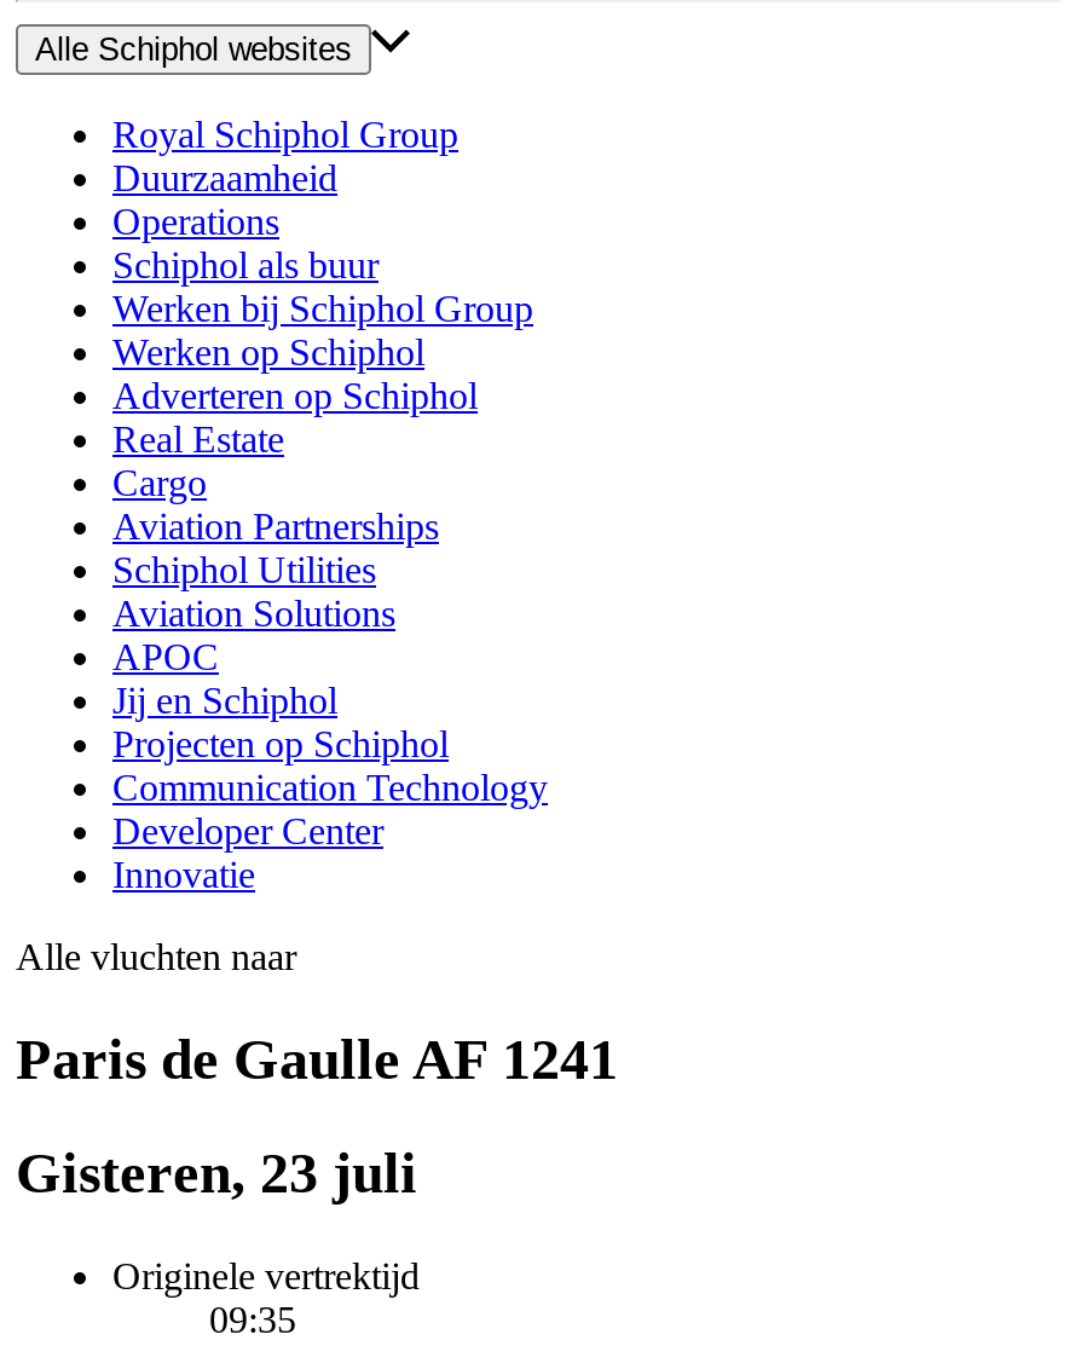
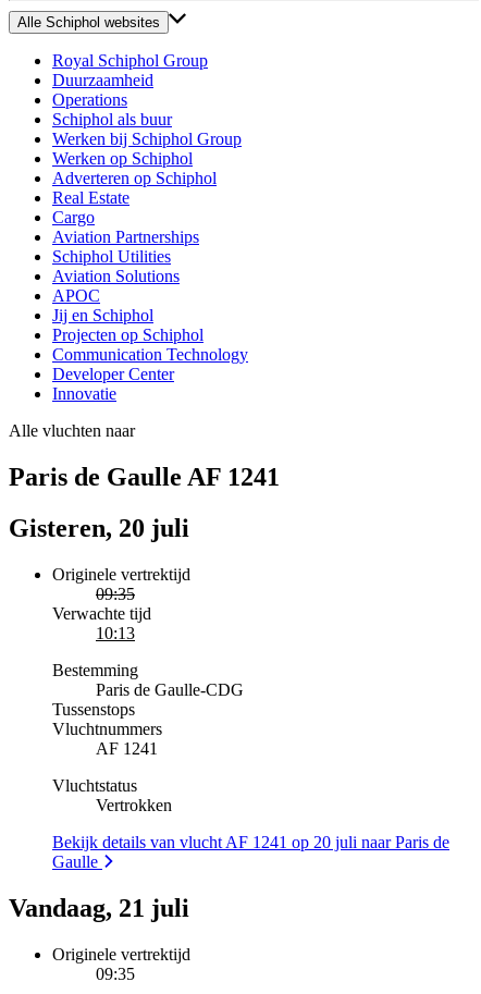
[16,1141,417,1204] Gisteren, 23 juli -> [9,514,449,922] Gisteren, 20 juli | Originele vertrektijd | 09:35 | Verwachte tijd | 10:13 | Bestemming | Paris de Gaulle-CDG | Tussenstops | Vluchtnummers | AF 1241 | Vluchtstatus | Vertrokken | Bekijk details van vlucht AF 1241 op 20 juli naar Paris de | Gaulle | Vandaag, 21 juli

